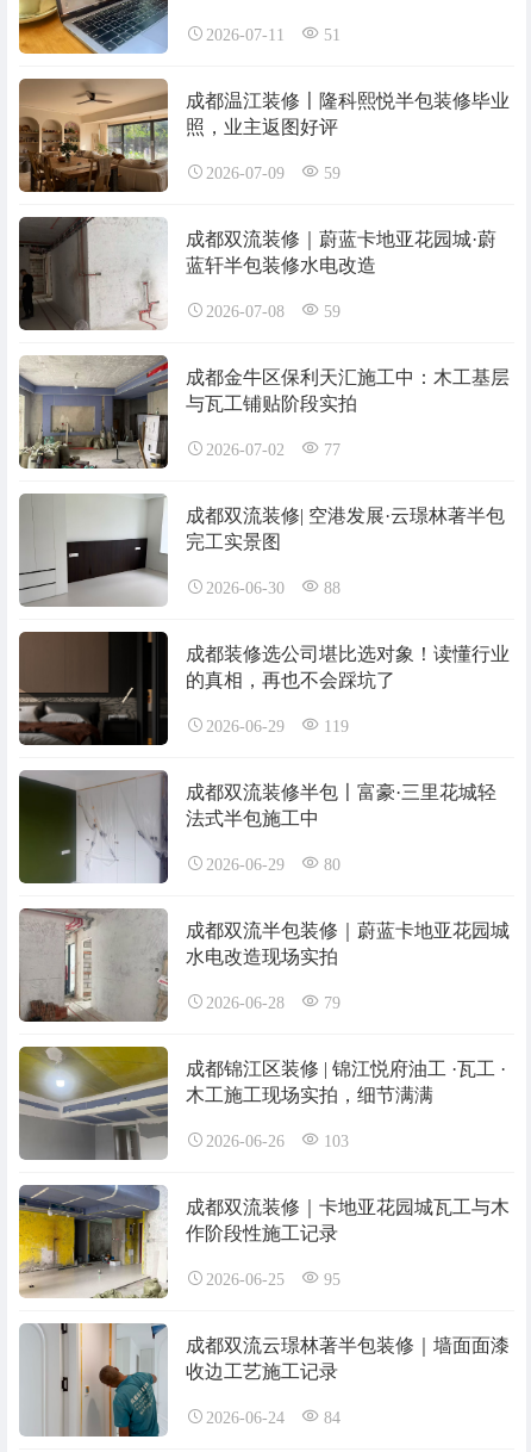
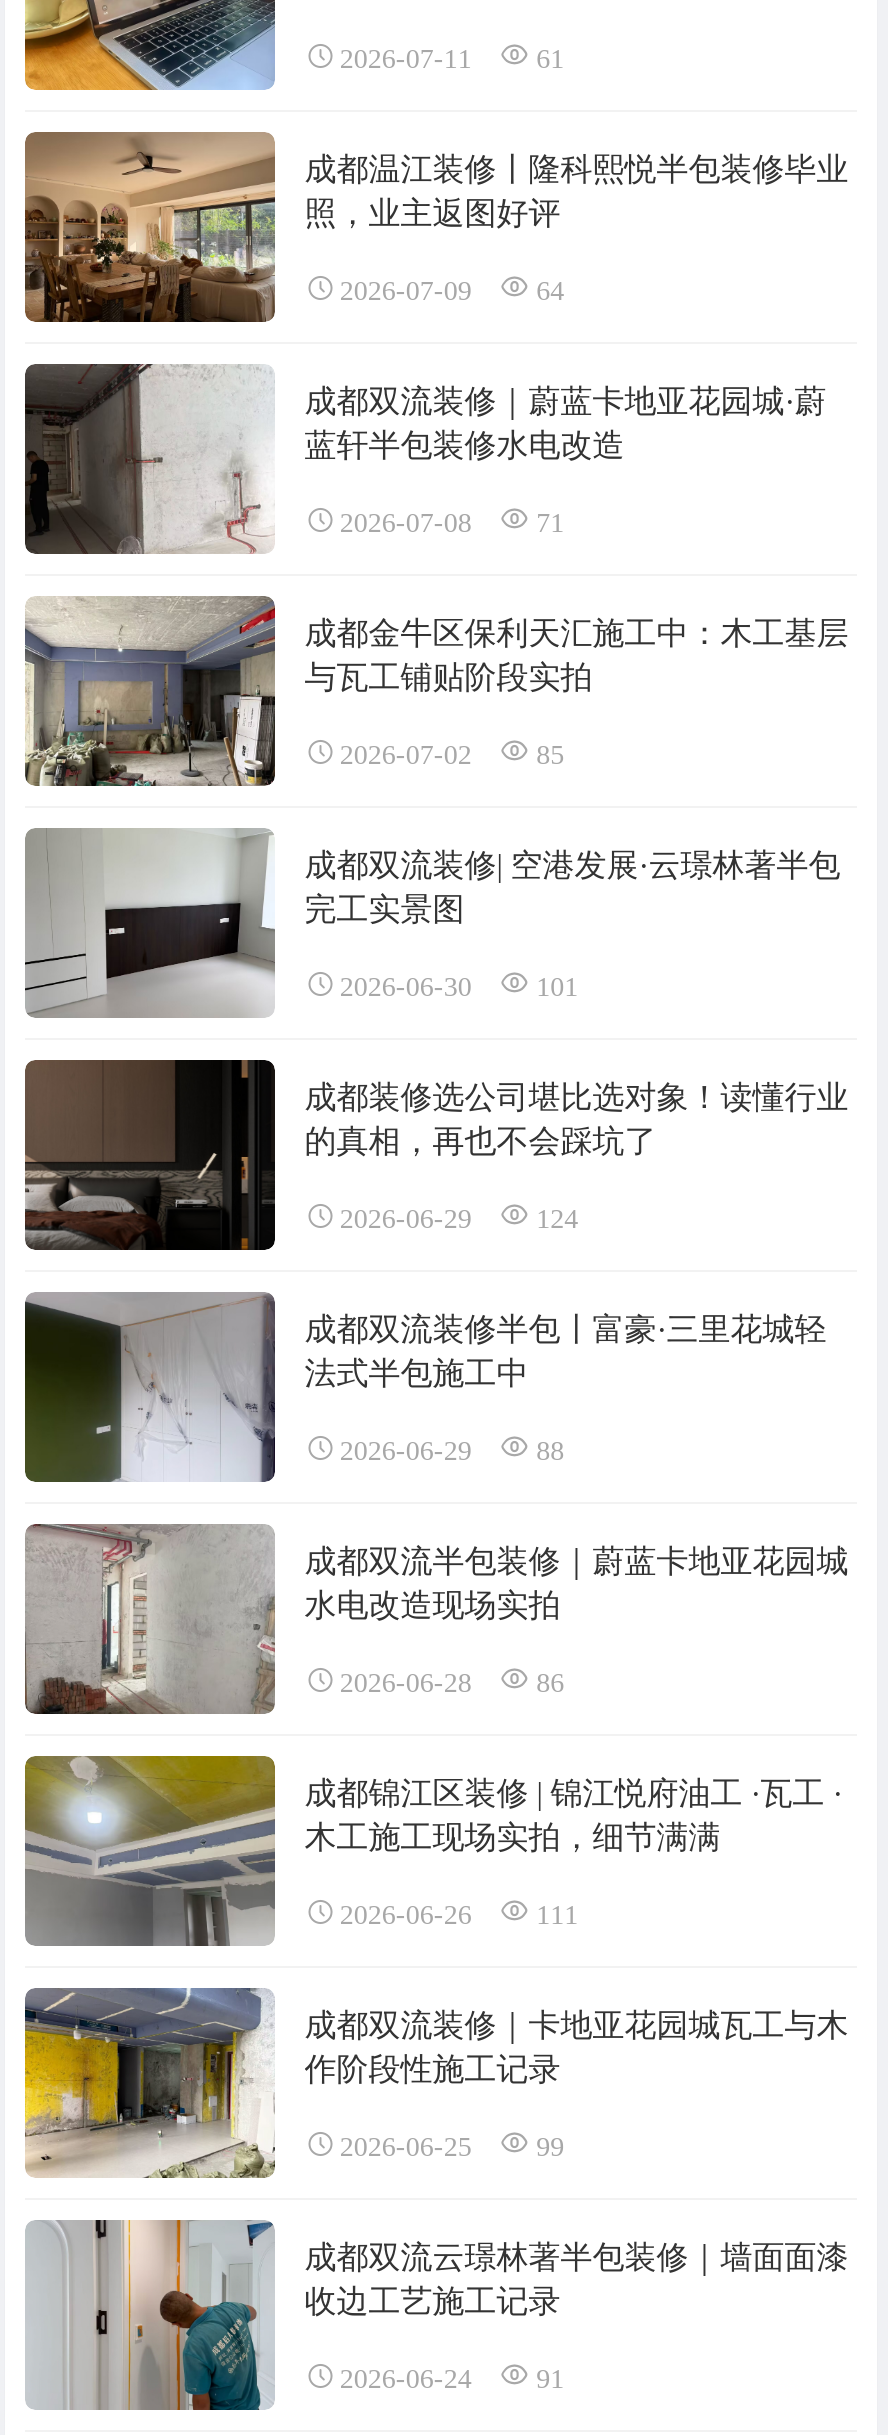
[323,26,340,44] 51 -> [536,44,564,74] 61
[323,164,340,182] 59 -> [536,276,564,306] 64
[323,303,340,320] 59 -> [536,508,564,538] 71
[323,441,340,459] 77 -> [536,740,564,770] 85
[323,579,340,597] 88 -> [536,972,578,1002] 101
[323,717,348,735] 119 -> [536,1204,578,1234] 124
[323,856,340,874] 80 -> [536,1436,564,1466] 88
[323,994,340,1012] 79 -> [536,1668,564,1698] 86
[323,1132,348,1150] 103 -> [536,1900,578,1930] 111
[323,1271,340,1288] 95 -> [536,2132,564,2162] 99
[323,1409,340,1427] 84 -> [536,2364,564,2394] 91

